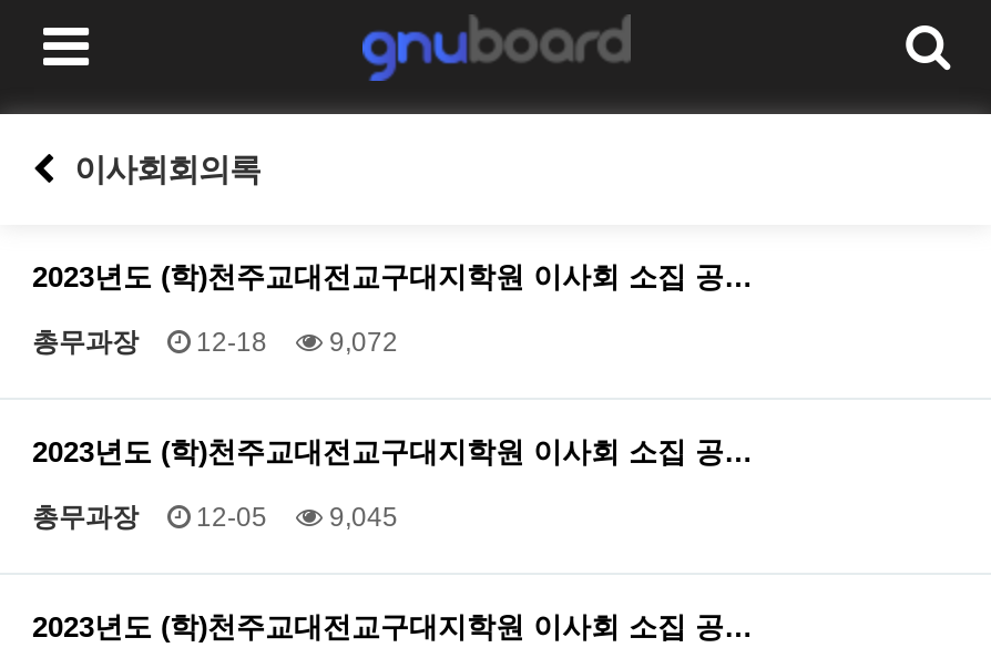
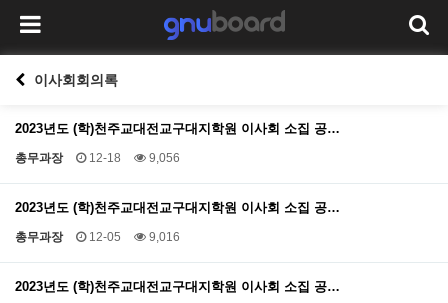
[32,327,398,358] 총무과장 12-18 9,072 -> [15,151,180,165] 총무과장 12-18 9,056
[32,502,398,533] 총무과장 12-05 9,045 -> [15,230,180,244] 총무과장 12-05 9,016

